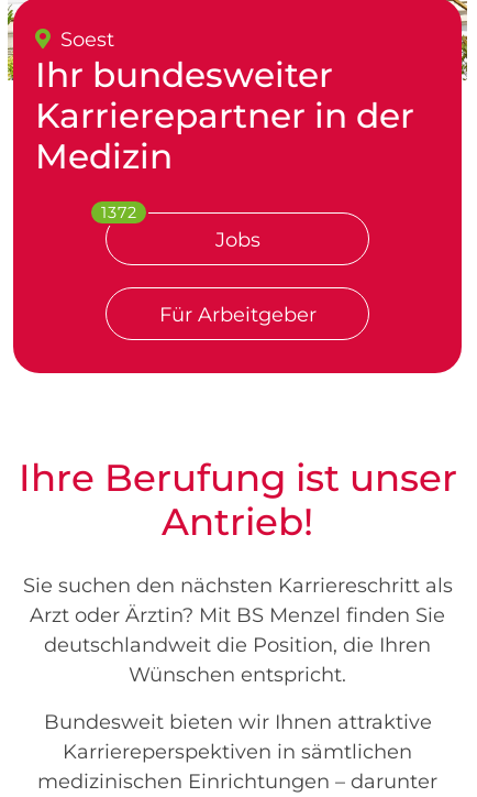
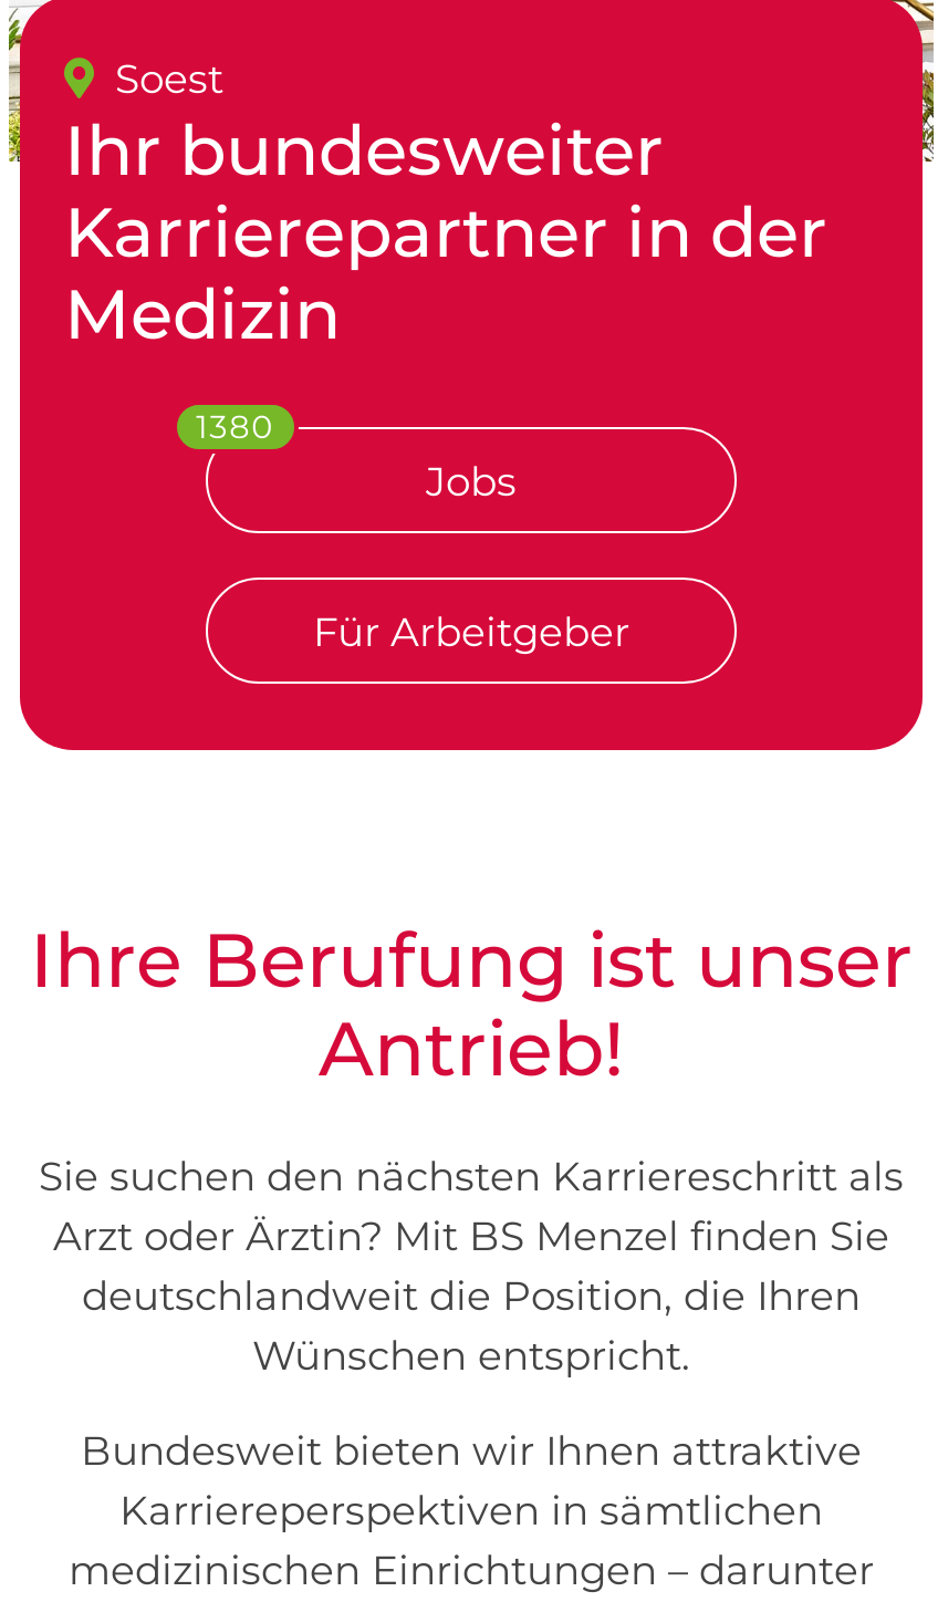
[101,203,137,222] 1372 -> [196,407,276,447] 1380

